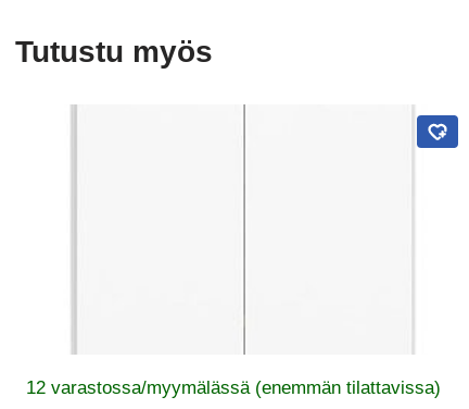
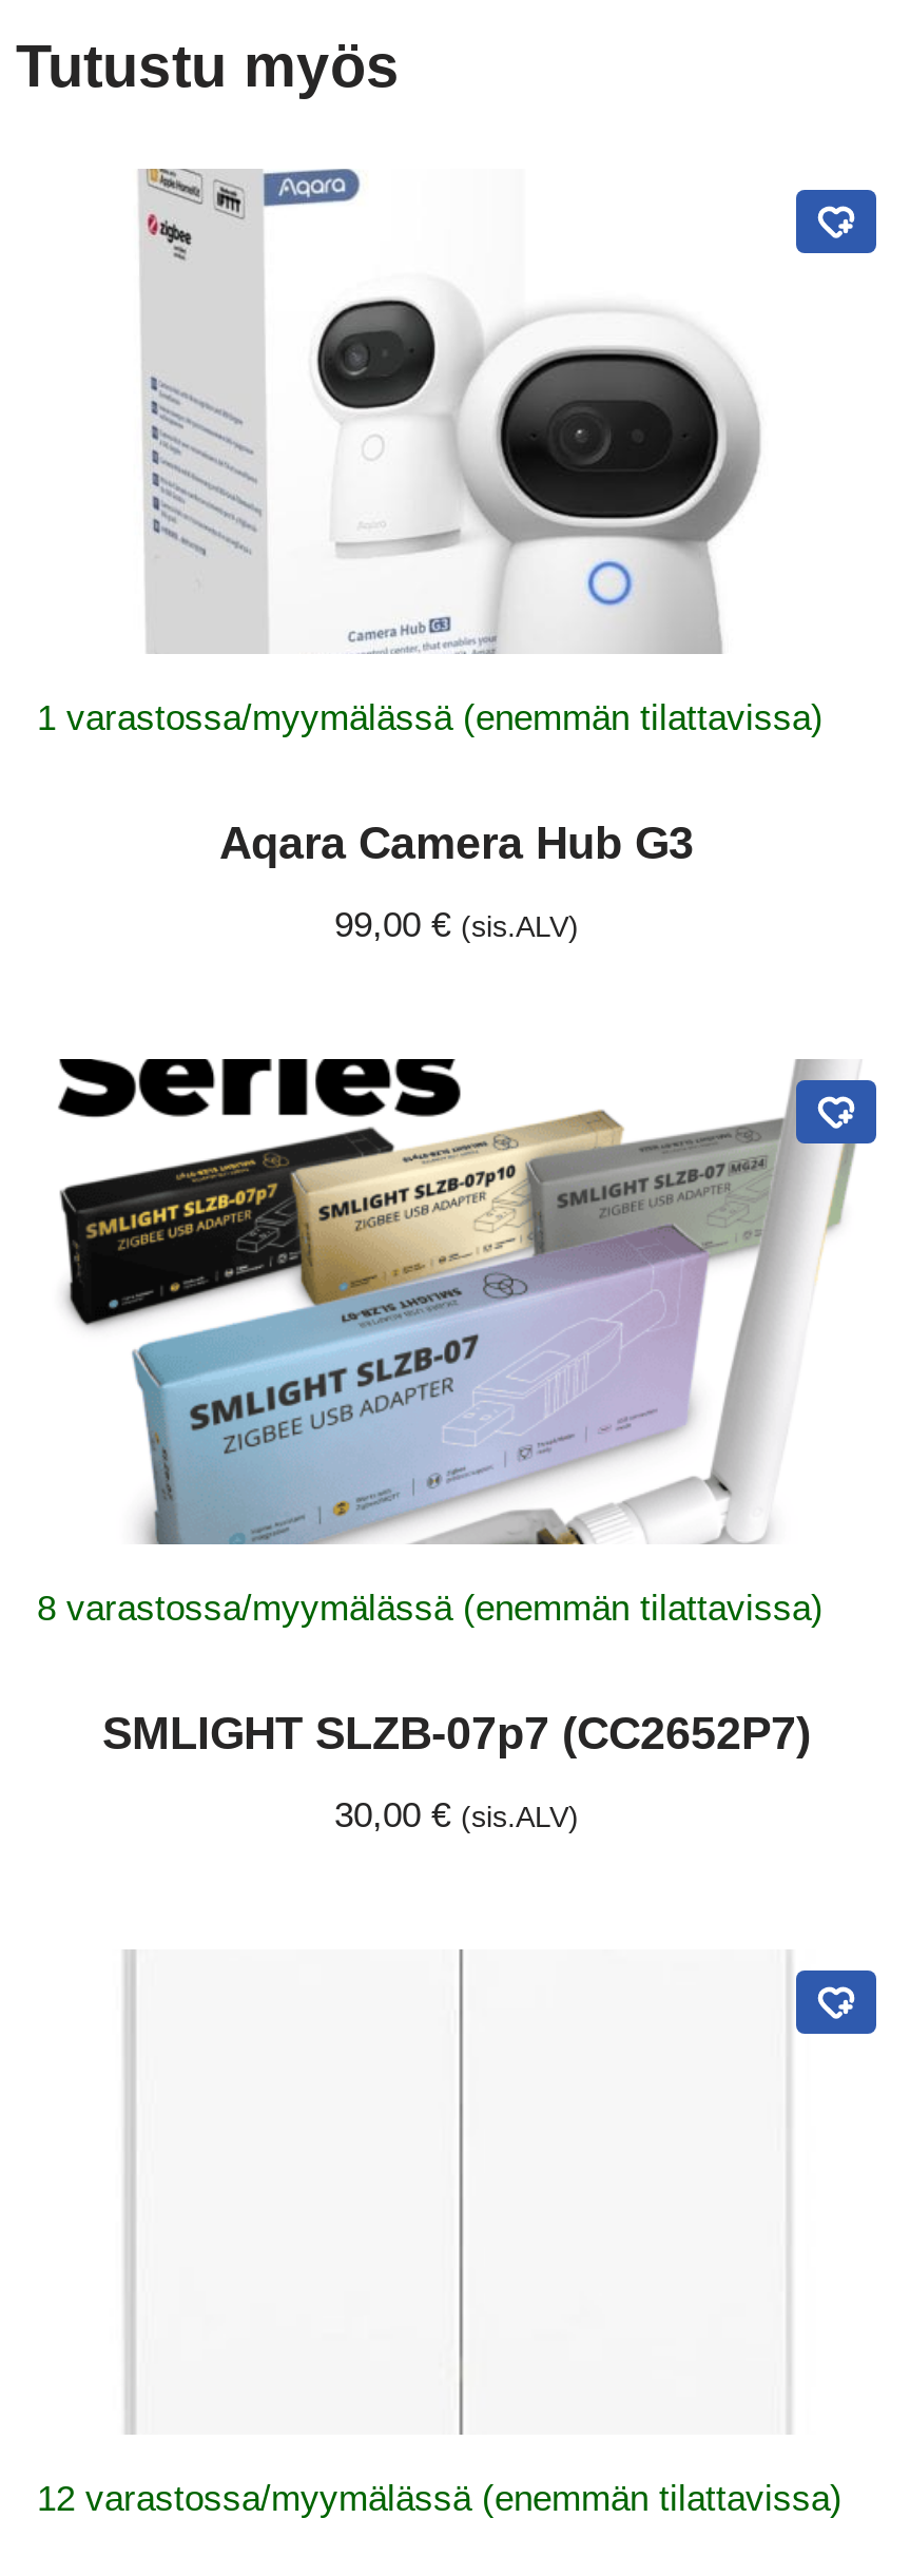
none -> [37,167,824,944] [image] | 1 varastossa/myymälässä (enemmän tilattavissa) | Aqara Camera Hub G3 | 99,00 € (sis.ALV)
none -> [37,1057,878,1835] [image] | 8 varastossa/myymälässä (enemmän tilattavissa) | SMLIGHT SLZB-07p7 (CC2652P7) | 30,00 € (sis.ALV)

